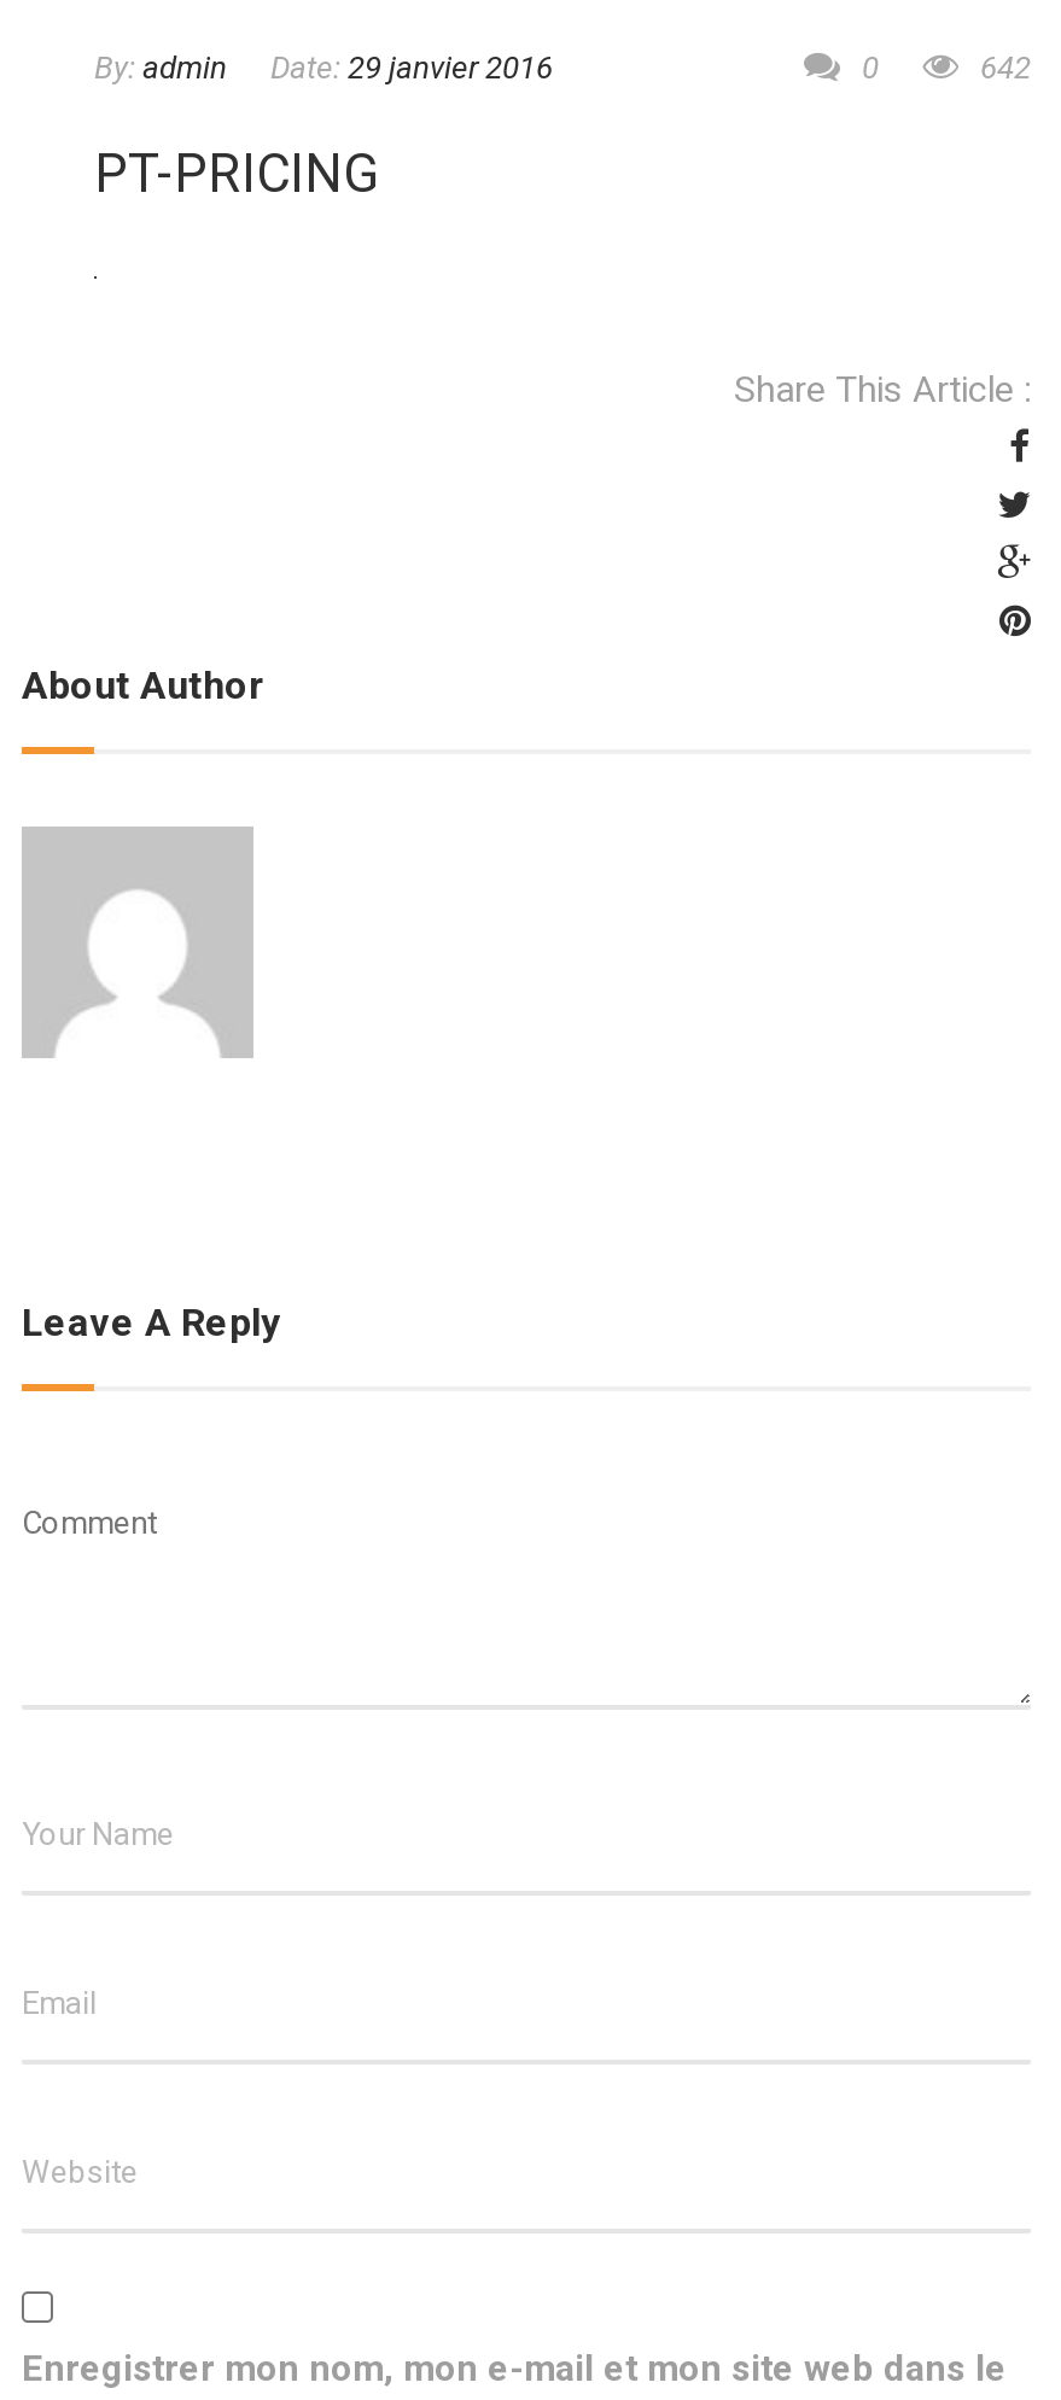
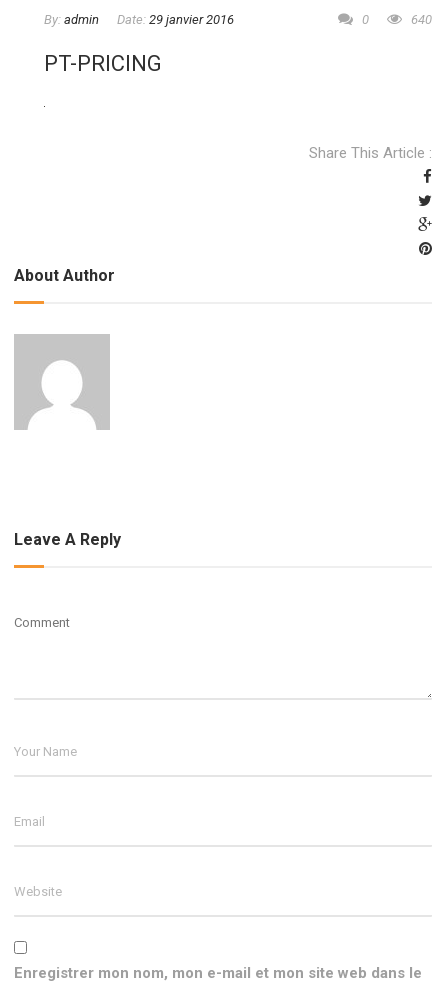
[973,49,1031,86] 642 -> [408,12,432,27] 640

